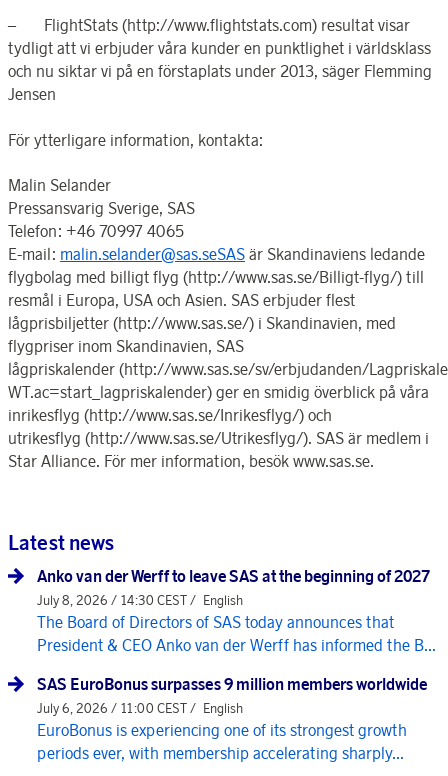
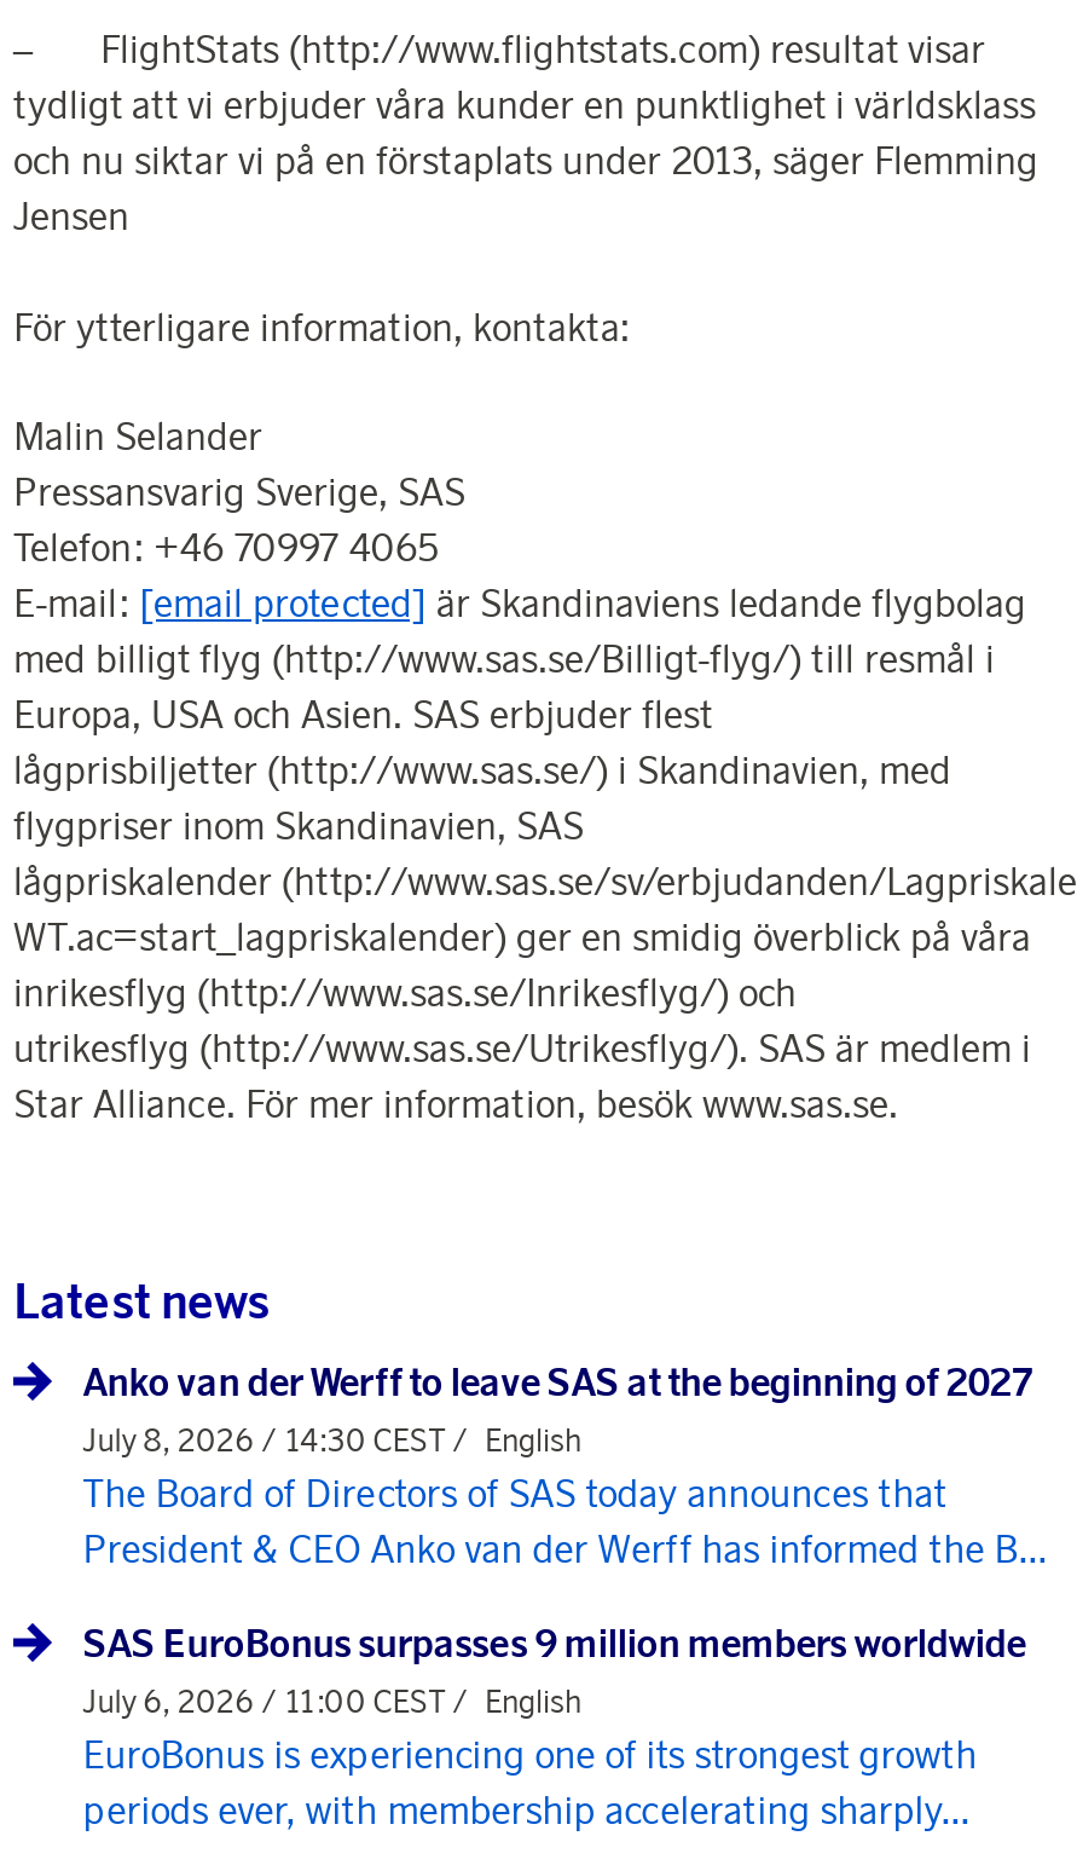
[8,244,425,310] E-mail: malin.selander@sas.seSAS är Skandinaviens ledande | flygbolag med billigt flyg (http://www.sas.se/Billigt-flyg/) till | resmål i Europa, USA och Asien. SAS erbjuder flest -> [13,578,1026,738] E-mail: [email protected] är Skandinaviens ledande flygbolag | med billigt flyg (http://www.sas.se/Billigt-flyg/) till resmål i | Europa, USA och Asien. SAS erbjuder flest

